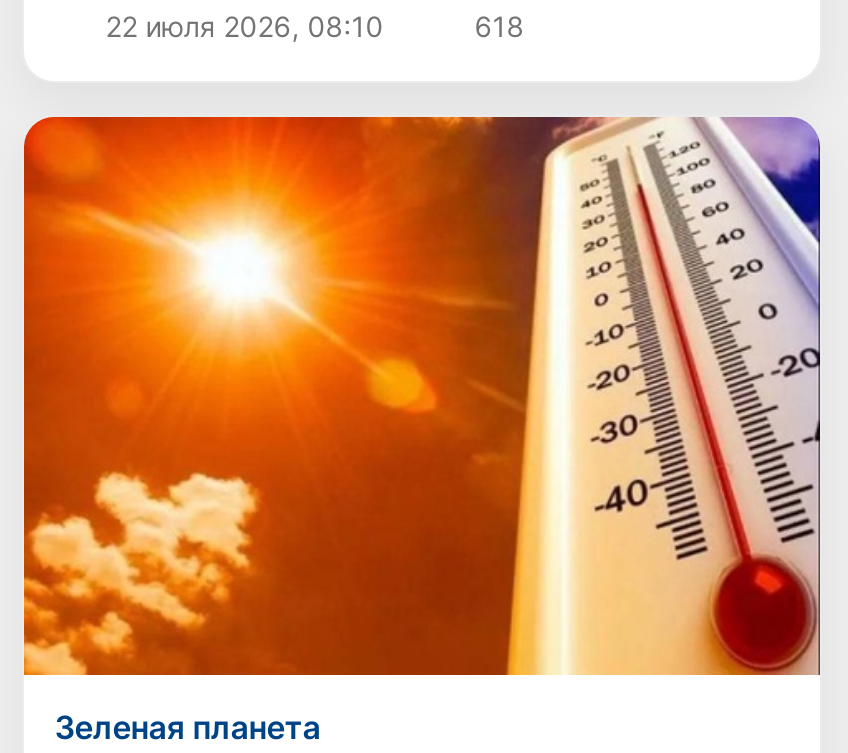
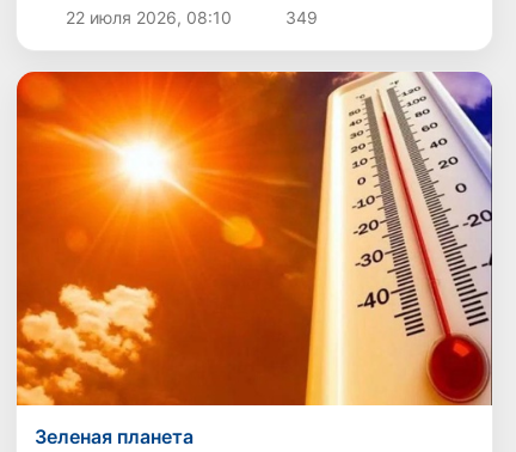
[466,8,524,42] 618 -> [281,7,318,27] 349

